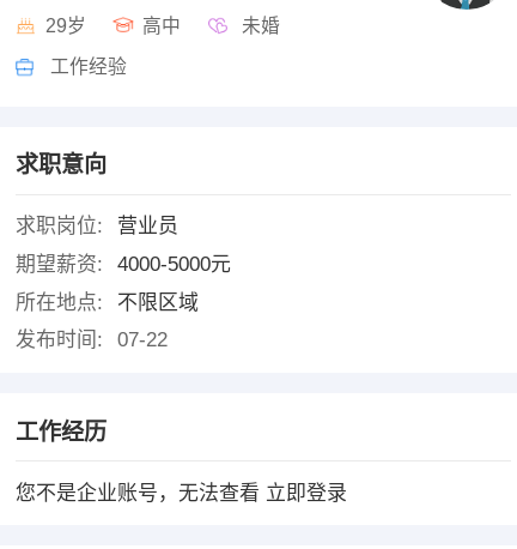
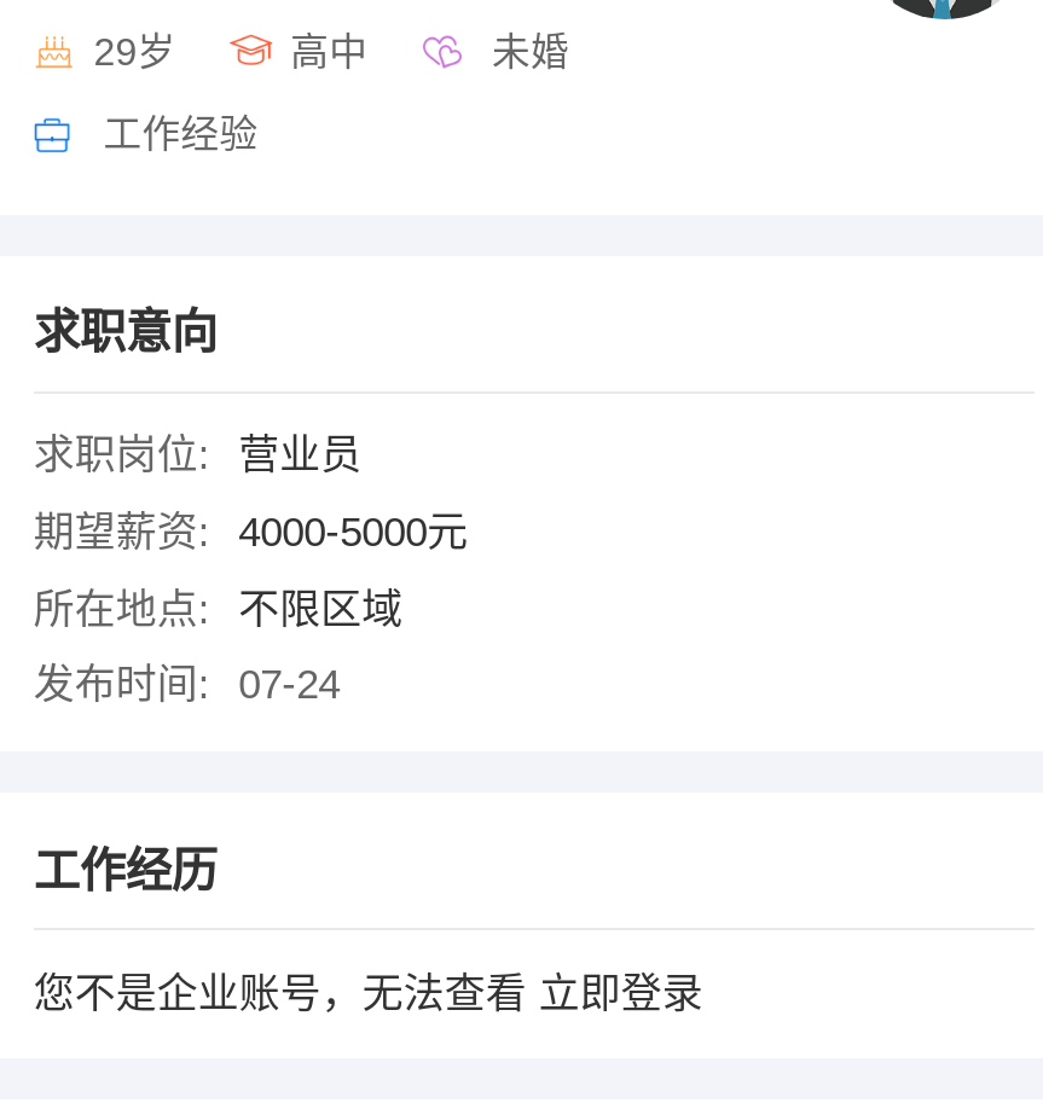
[15,329,167,352] 发布时间: 07-22 -> [34,663,340,709] 发布时间: 07-24

